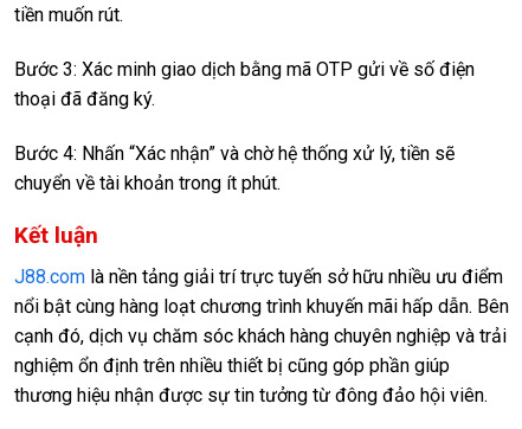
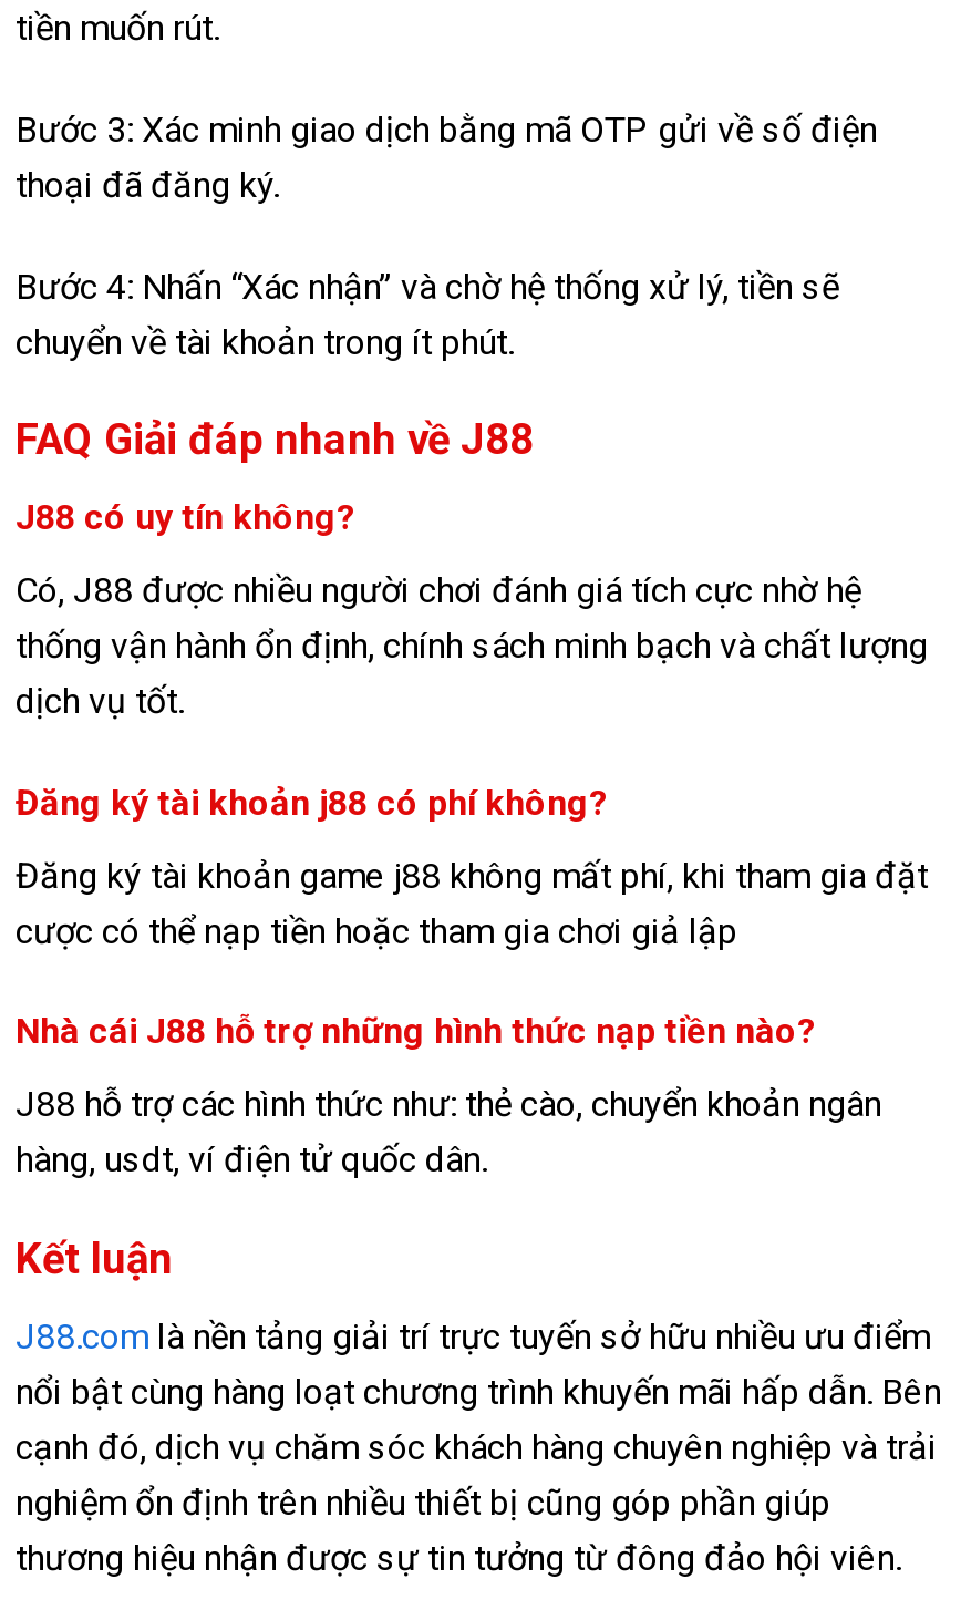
none -> [16,415,928,1182] FAQ Giải đáp nhanh về J88 | J88 có uy tín không? | Có, J88 được nhiều người chơi đánh giá tích cực nhờ hệ | thống vận hành ổn định, chính sách minh bạch và chất lượng | dịch vụ tốt. | Đăng ký tài khoản j88 có phí không? | Đăng ký tài khoản game j88 không mất phí, khi tham gia đặt | cược có thể nạp tiền hoặc tham gia chơi giả lập | Nhà cái J88 hỗ trợ những hình thức nạp tiền nào? | J88 hỗ trợ các hình thức như: thẻ cào, chuyển khoản ngân | hàng, usdt, ví điện tử quốc dân.

